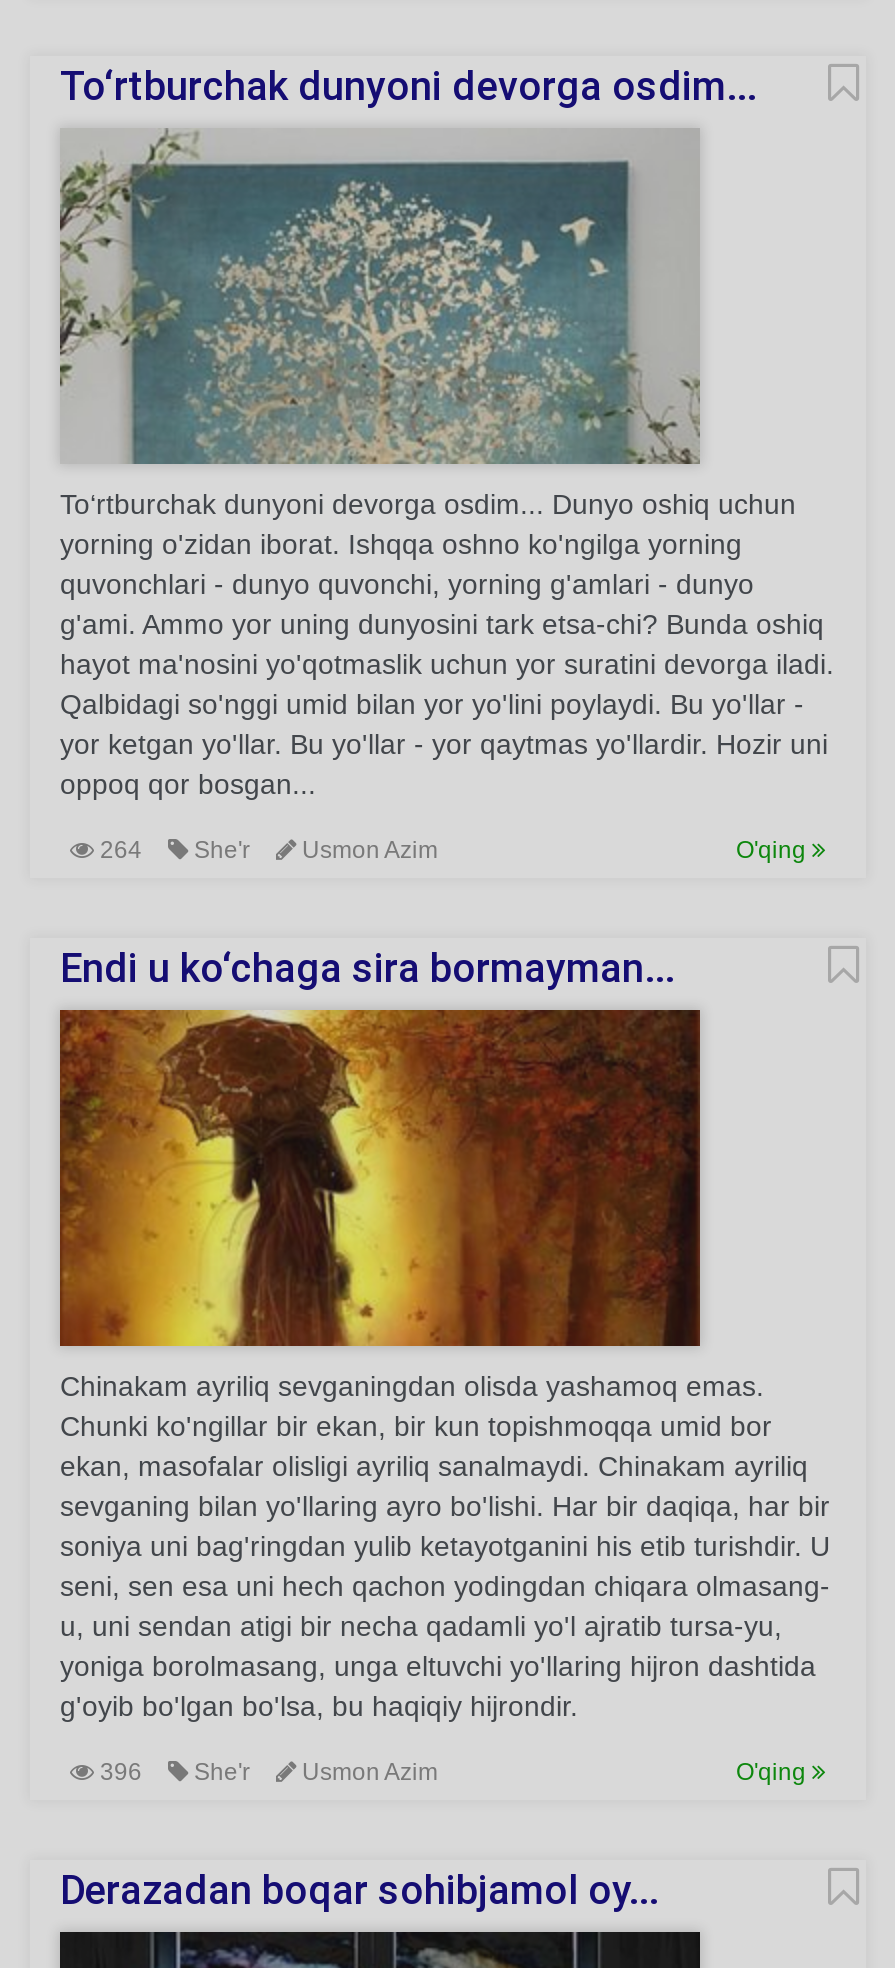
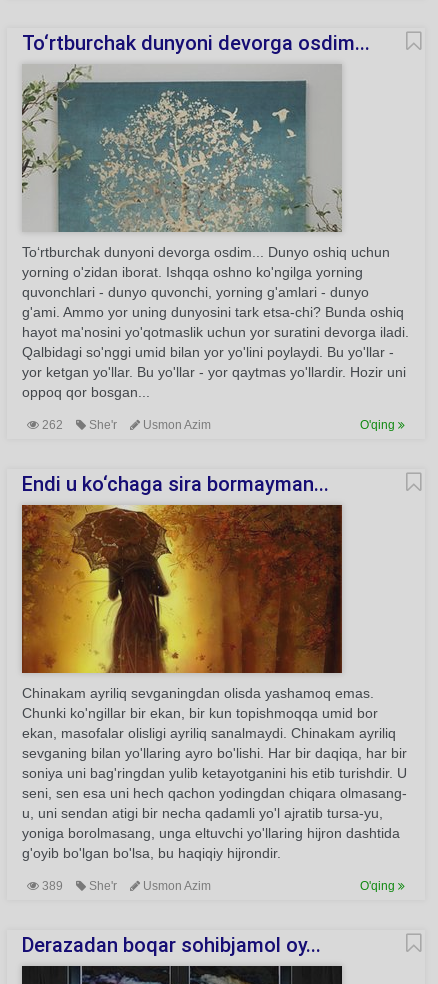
[94,836,438,864] 264 She'r Usmon Azim -> [39,418,211,432] 262 She'r Usmon Azim
[94,1758,438,1786] 396 She'r Usmon Azim -> [39,879,211,893] 389 She'r Usmon Azim

